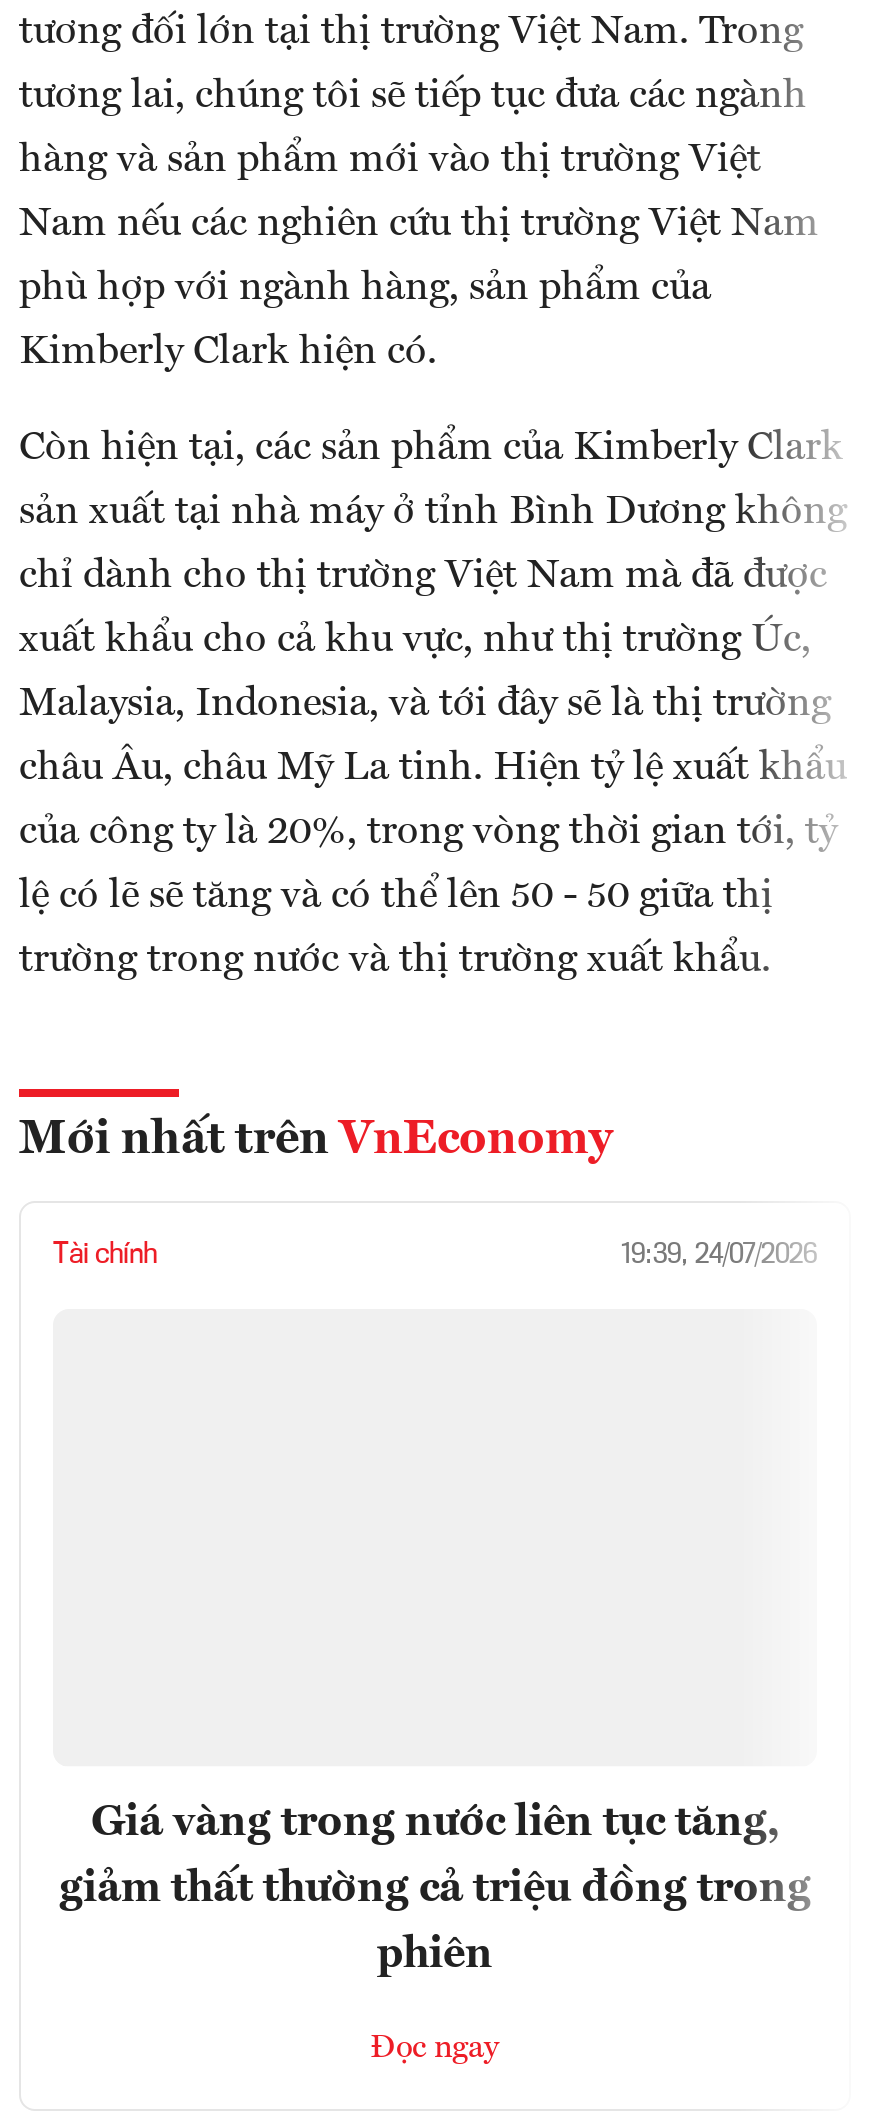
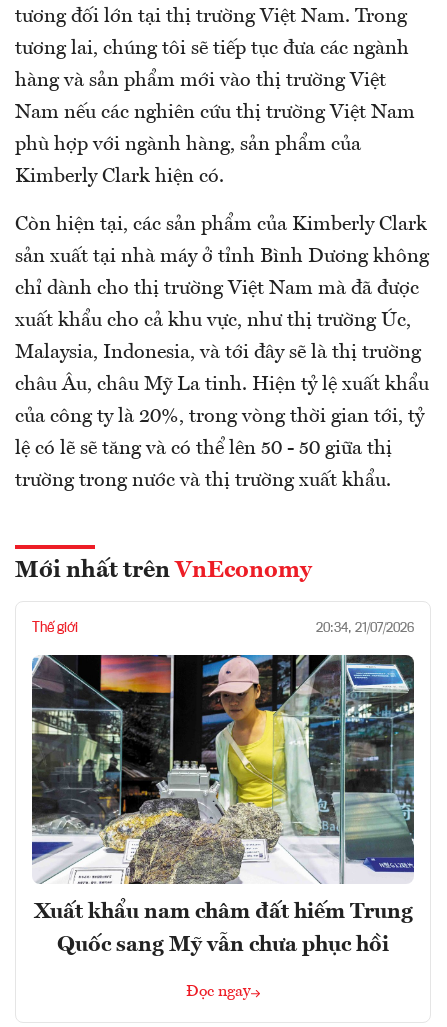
none -> [31,654,415,874] [image]
[53,1241,817,1269] Tài chính | 19:39, 24/07/2026 -> [32,621,414,635] Thế giới | 20:34, 21/07/2026
[59,1801,811,1977] Giá vàng trong nước liên tục tăng, | giảm thất thường cả triệu đồng trong | phiên -> [33,901,412,956] Xuất khẩu nam châm đất hiếm Trung | Quốc sang Mỹ vẫn chưa phục hồi

